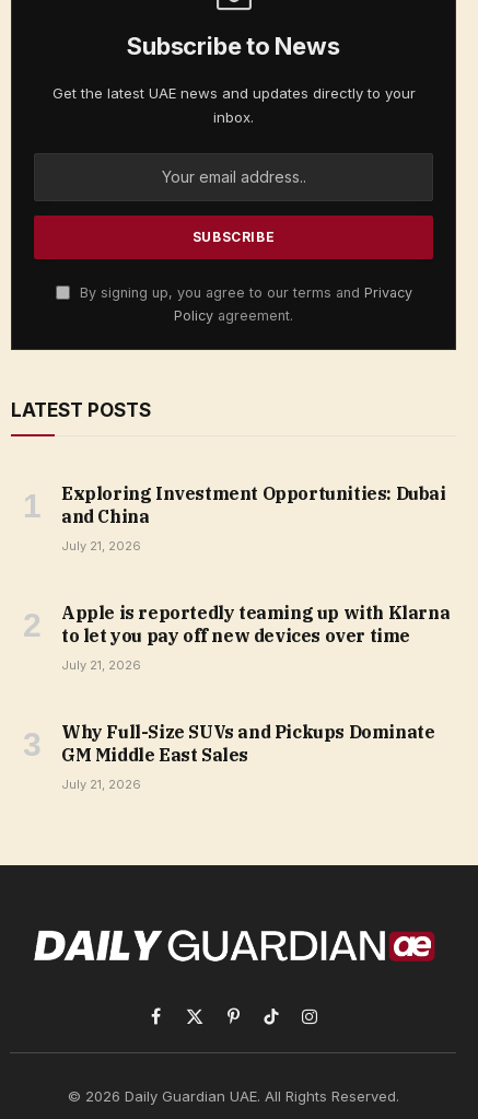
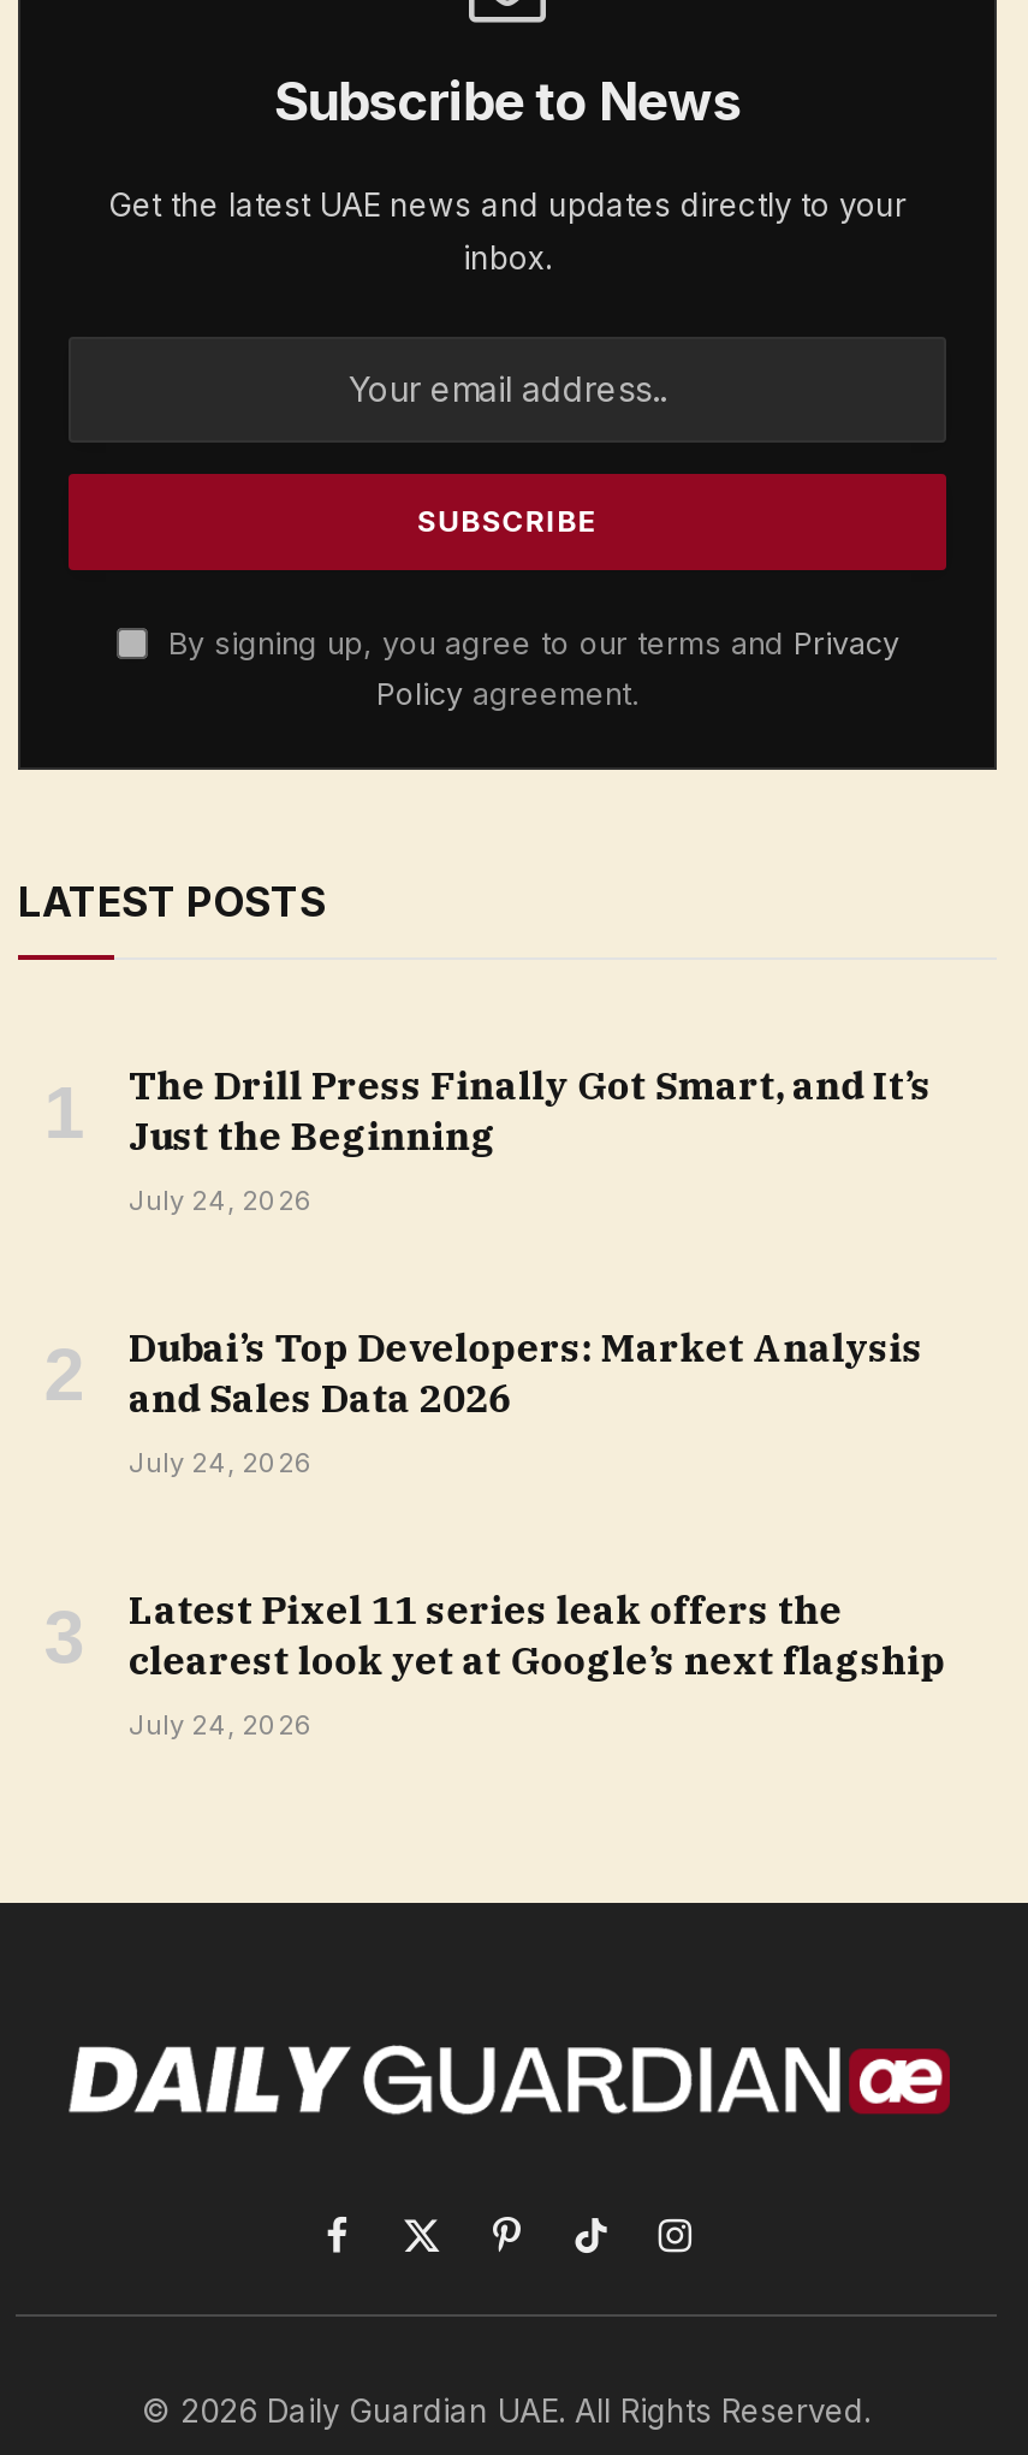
[61,482,446,527] Exploring Investment Opportunities: Dubai | and China -> [129,1061,931,1159] The Drill Press Finally Got Smart, and It’s | Just the Beginning
[61,538,141,553] July 21, 2026 -> [129,1183,314,1217] July 24, 2026
[61,602,450,646] Apple is reportedly teaming up with Klarna | to let you pay off new devices over time -> [129,1323,923,1422] Dubai’s Top Developers: Market Analysis | and Sales Data 2026
[61,657,141,673] July 21, 2026 -> [129,1446,314,1479] July 24, 2026
[61,721,435,766] Why Full-Size SUVs and Pickups Dominate | GM Middle East Sales -> [129,1585,946,1684] Latest Pixel 11 series leak offers the | clearest look yet at Google’s next flagship
[61,777,141,792] July 21, 2026 -> [129,1708,314,1741] July 24, 2026

